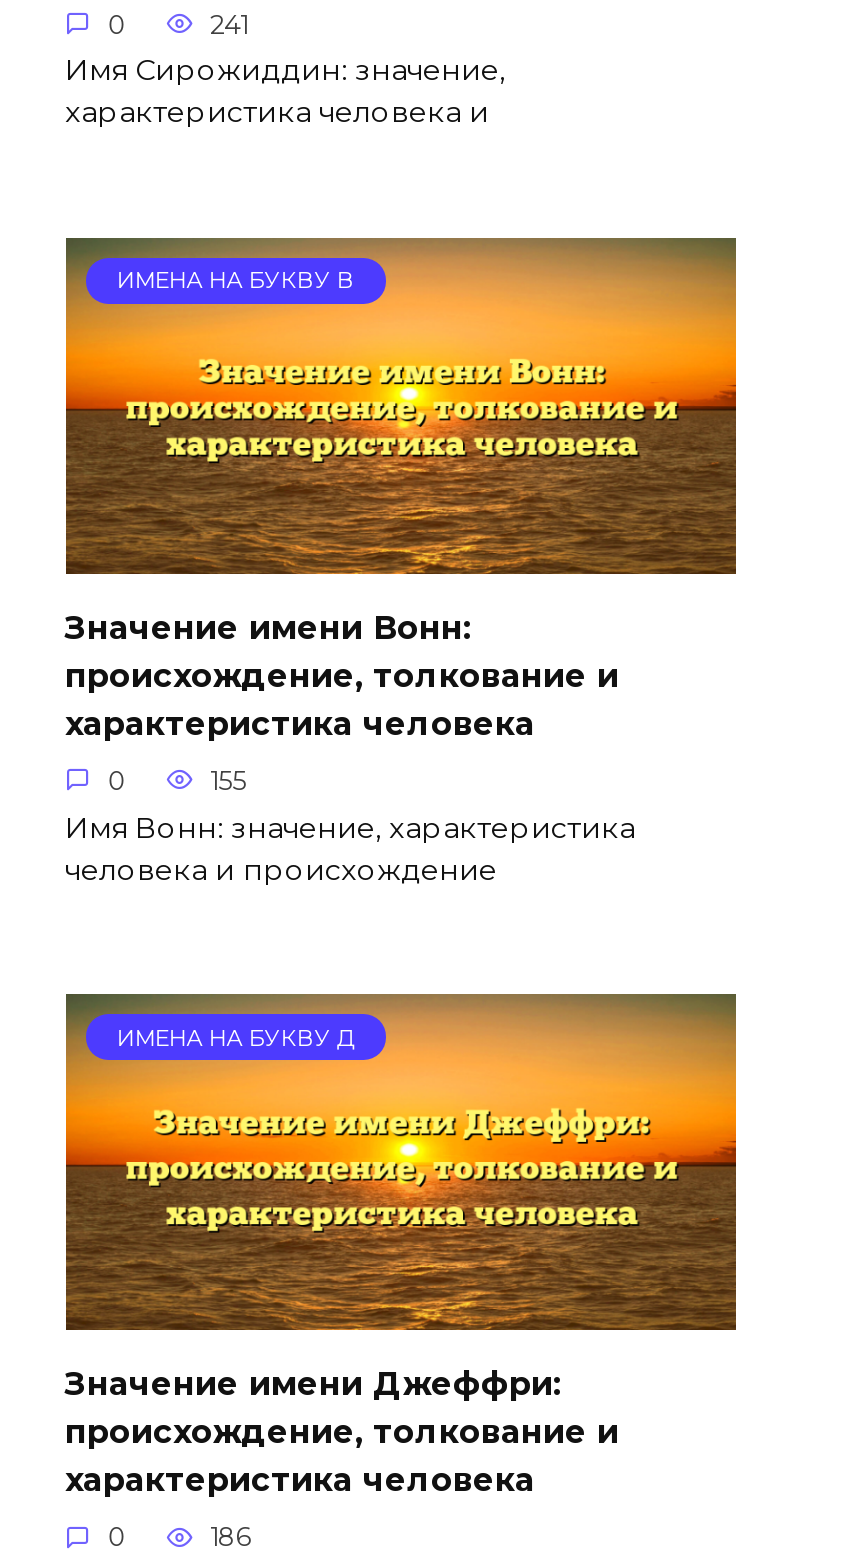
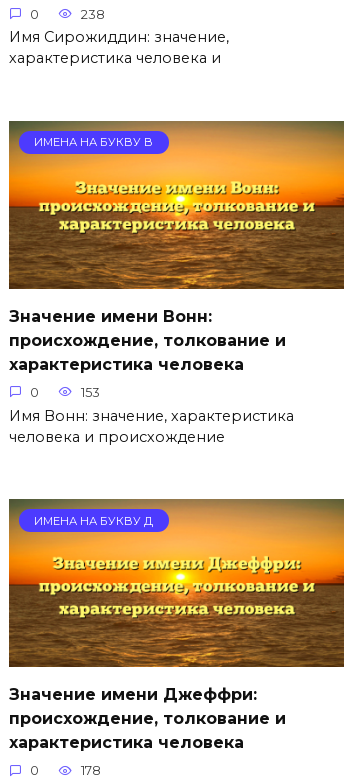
[210,9,248,39] 241 -> [81,7,105,22] 238
[210,766,246,796] 155 -> [81,385,100,400] 153
[210,1522,252,1552] 186 -> [81,763,101,778] 178

